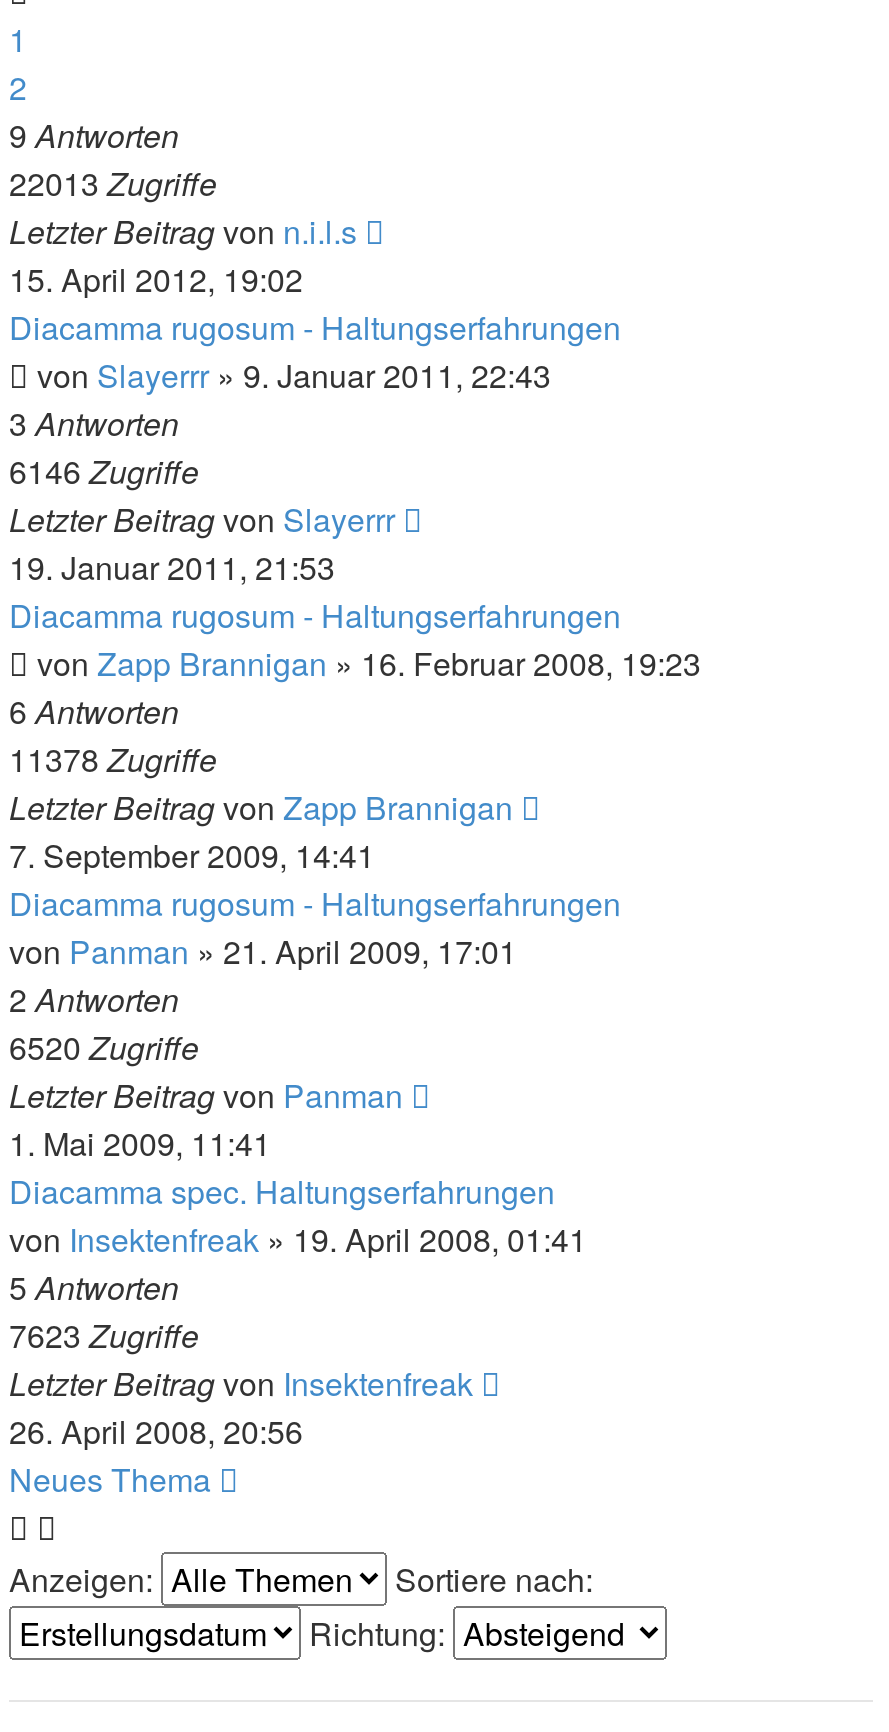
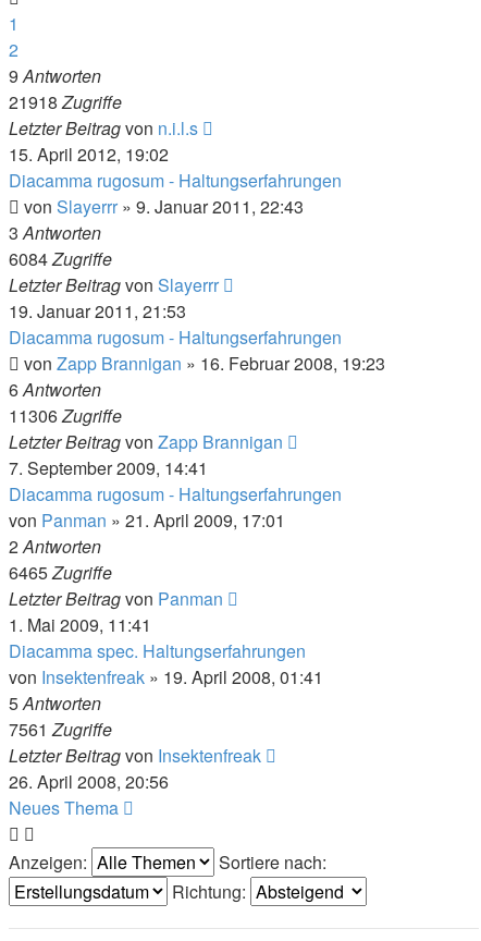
[9,160,217,206] 22013 Zugriffe -> [9,89,122,114] 21918 Zugriffe
[9,448,199,494] 6146 Zugriffe -> [9,246,112,271] 6084 Zugriffe
[9,736,217,782] 11378 Zugriffe -> [9,403,122,428] 11306 Zugriffe
[9,1024,199,1070] 6520 Zugriffe -> [9,560,112,585] 6465 Zugriffe
[9,1312,199,1358] 7623 Zugriffe -> [9,717,112,742] 7561 Zugriffe

